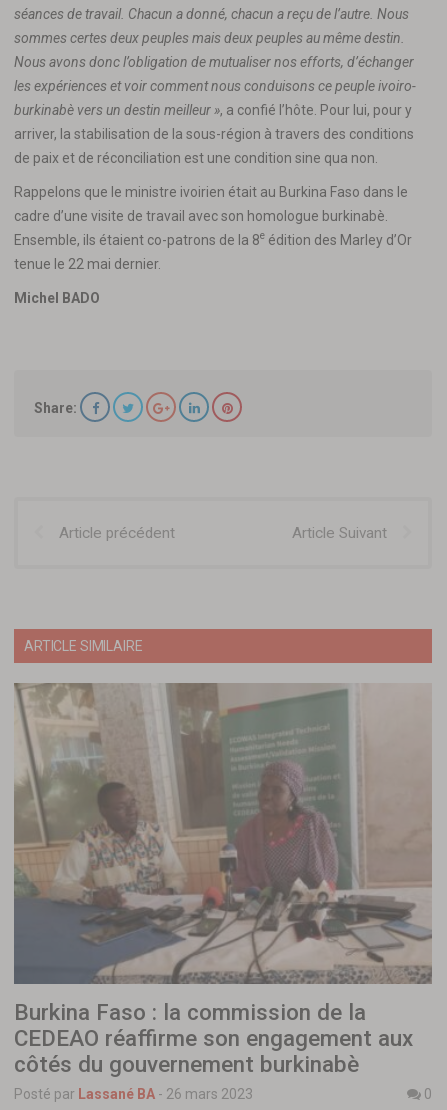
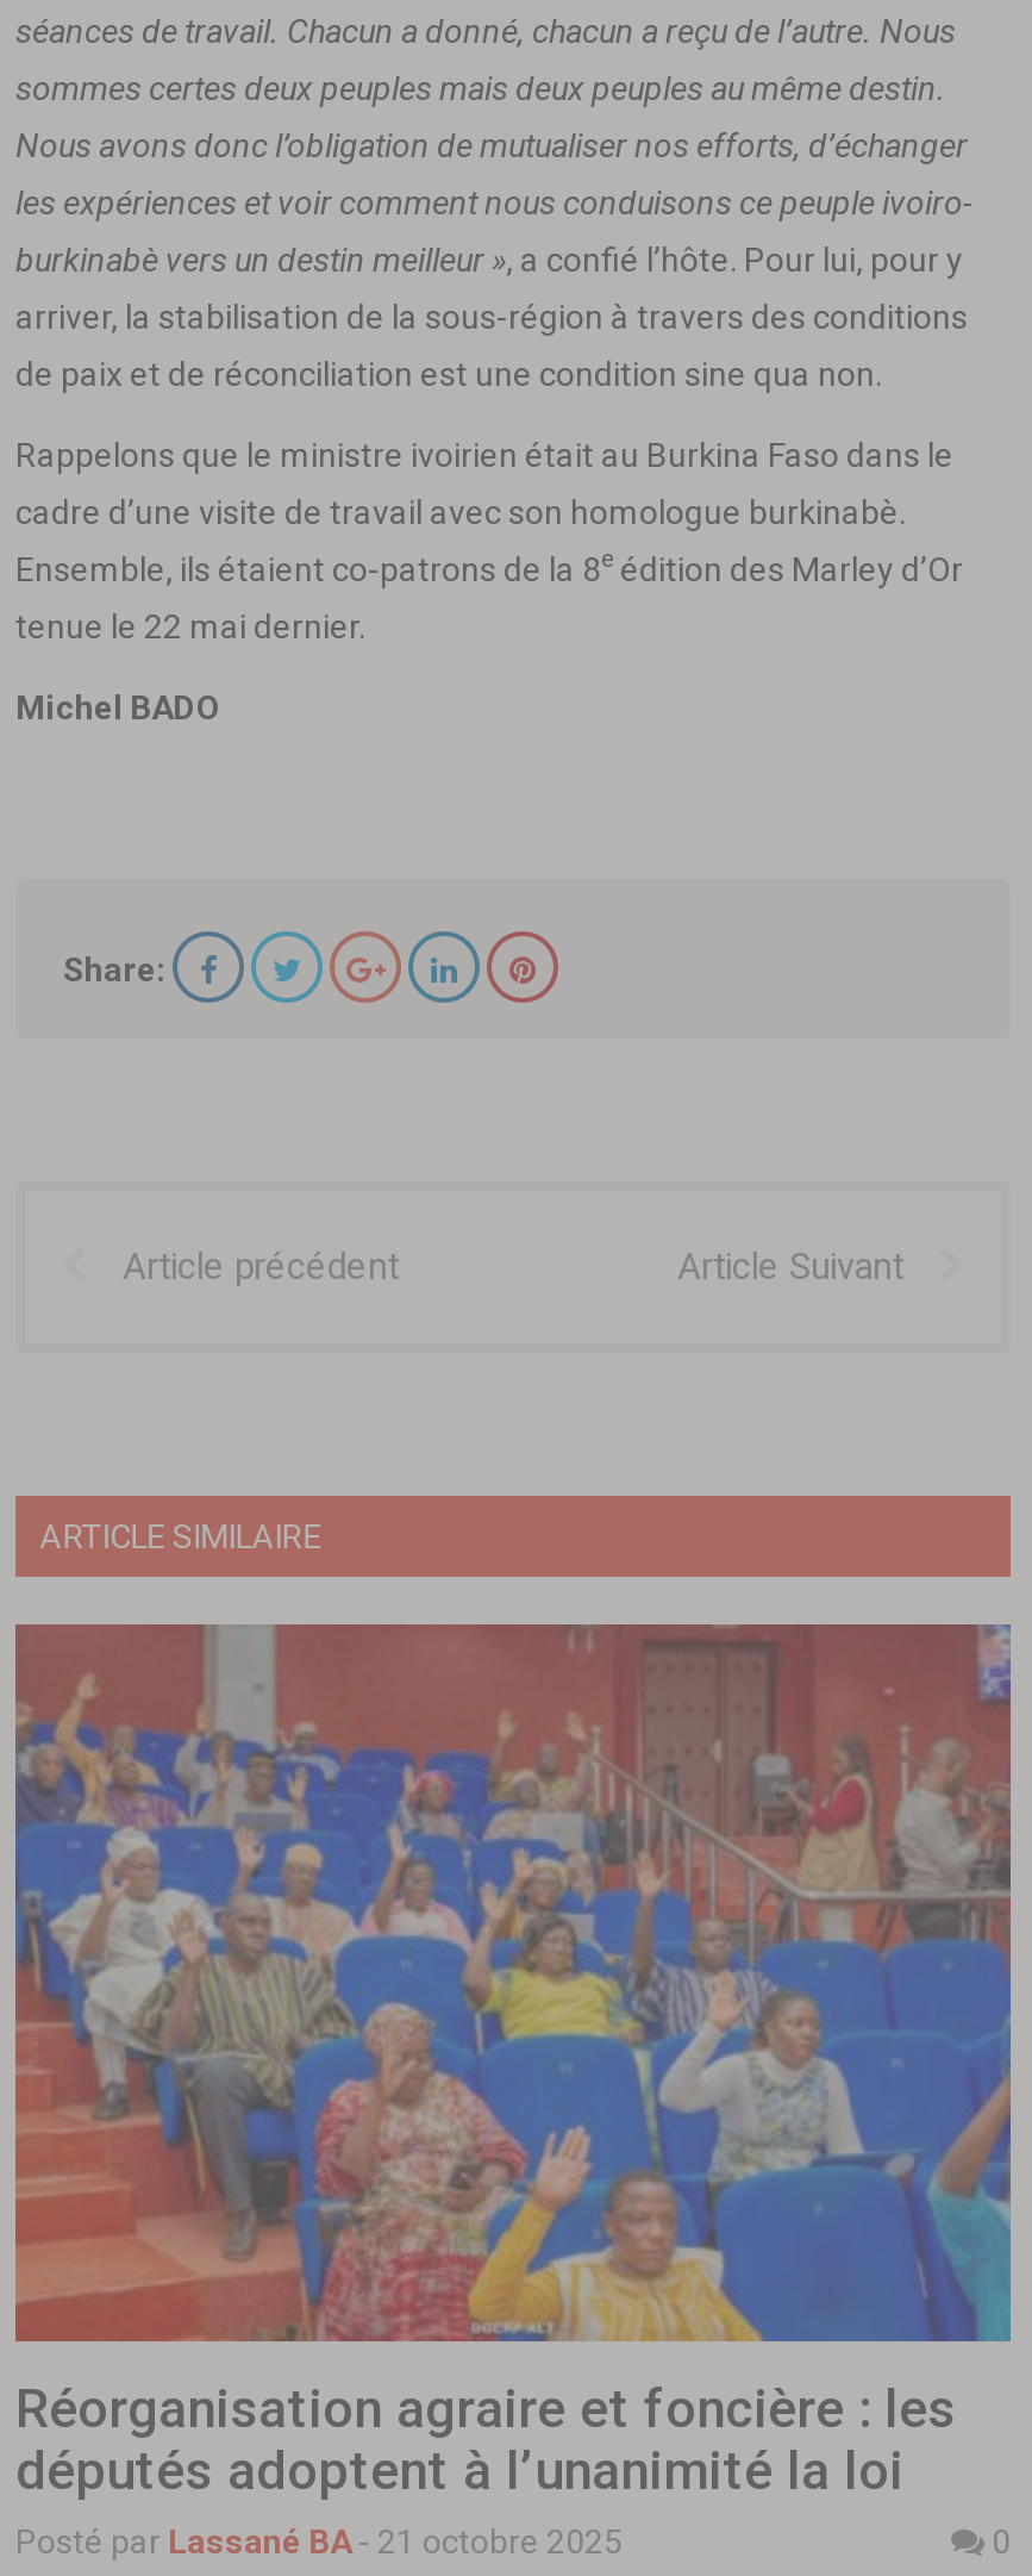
[13,682,433,1102] [image] | Burkina Faso : la commission de la | CEDEAO réaffirme son engagement aux | côtés du gouvernement burkinabè | Posté par Lassané BA - 26 mars 2023 -> [13,1622,1013,2562] [image] | Réorganisation agraire et foncière : les | députés adoptent à l’unanimité la loi | Posté par Lassané BA - 21 octobre 2025

